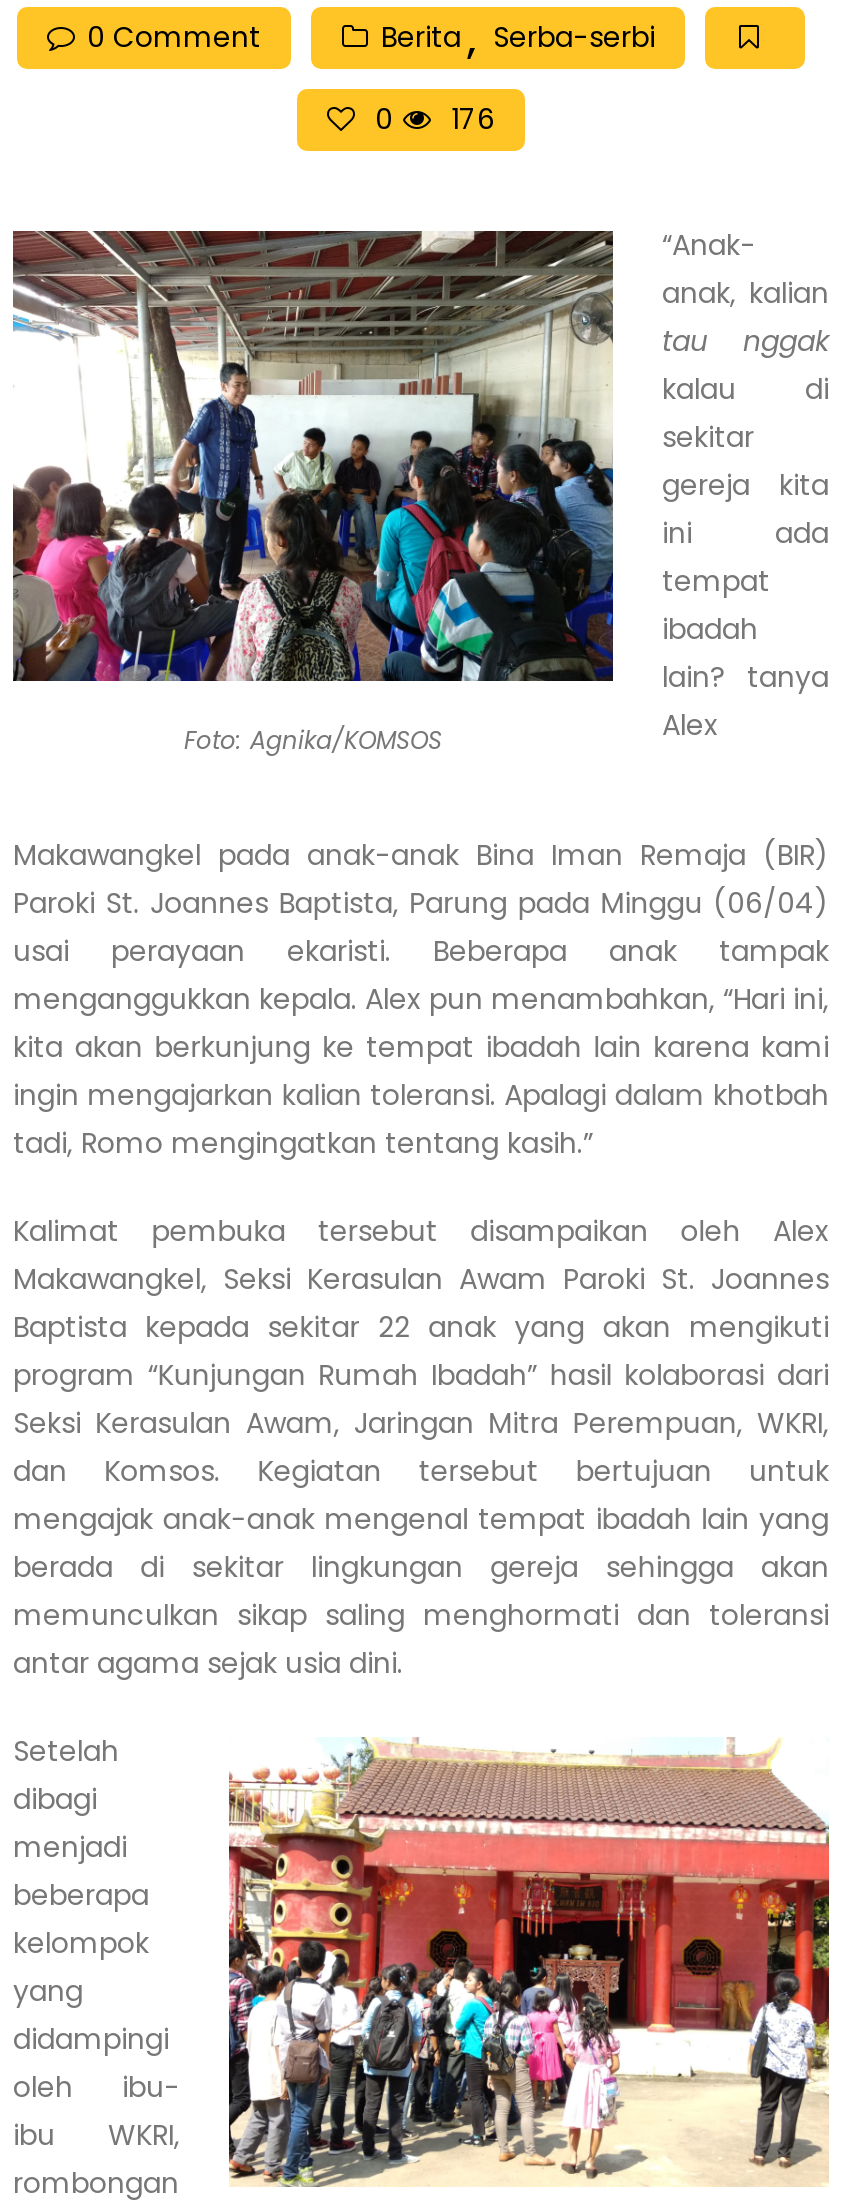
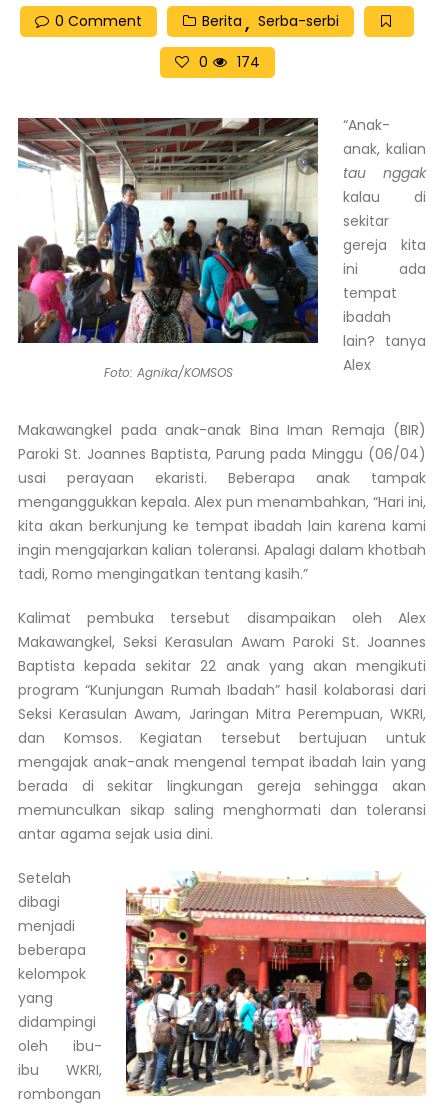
[375,99,495,139] 0 176 -> [198,52,259,72] 0 174

